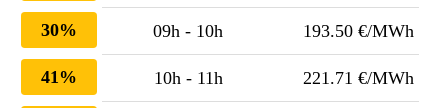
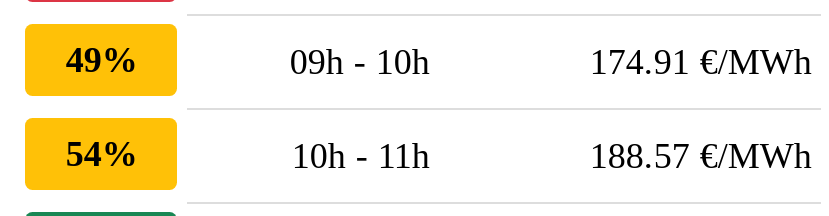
[41,20,77,40] 30% -> [66,39,138,79] 49%
[303,21,414,41] 193.50 €/MWh -> [590,41,812,81] 174.91 €/MWh
[41,67,77,87] 41% -> [66,133,138,173] 54%
[303,68,414,88] 221.71 €/MWh -> [590,135,812,175] 188.57 €/MWh

